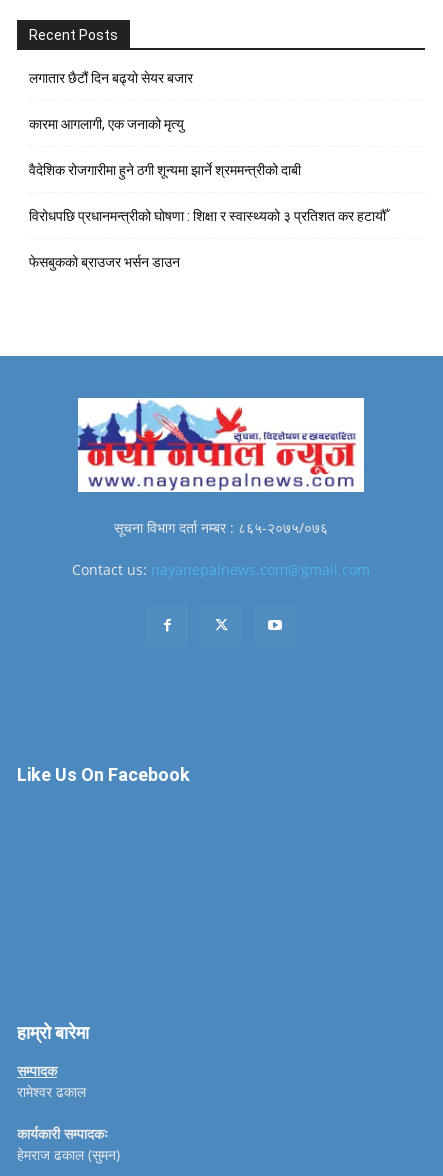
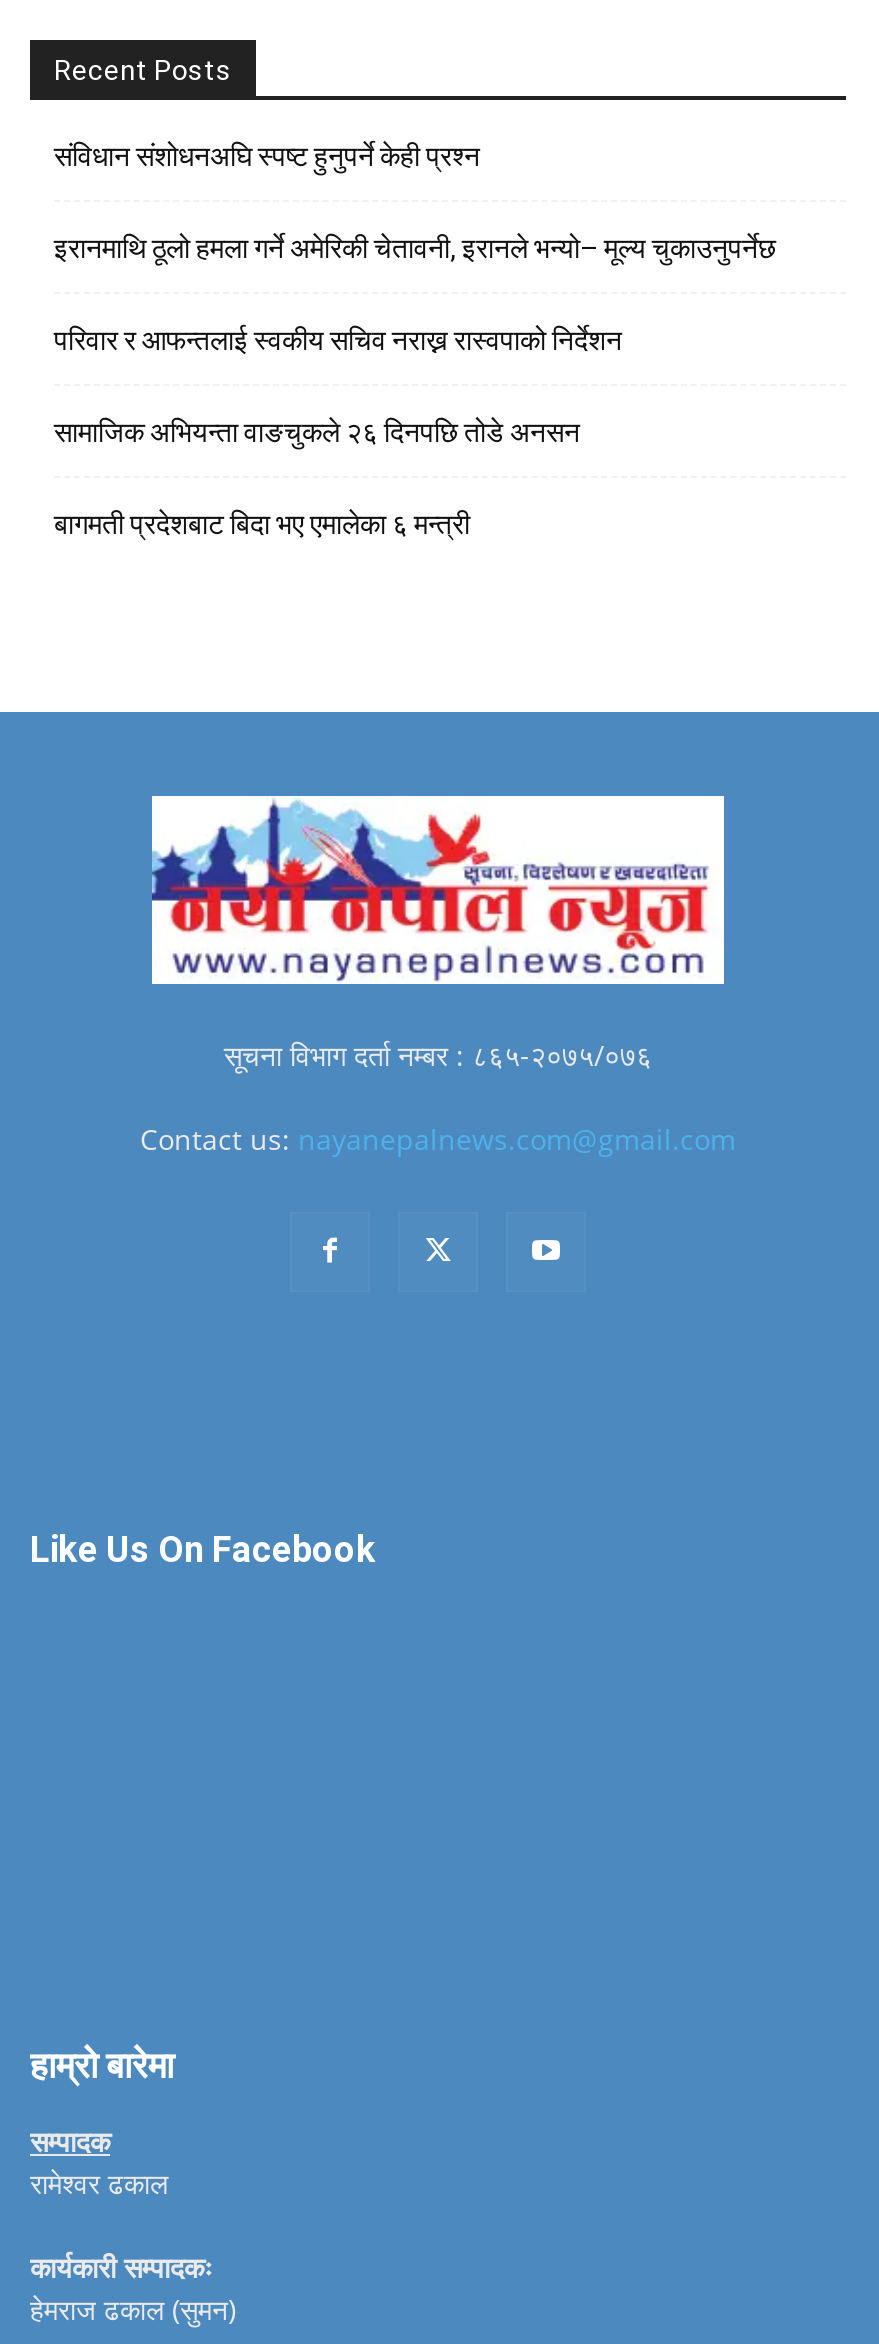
[29,70,193,86] लगातार छैटौं दिन बढ्यो सेयर बजार -> [54,140,480,172] संविधान संशोधनअघि स्पष्ट हुनुपर्ने केही प्रश्न
[29,116,184,132] कारमा आगलागी, एक जनाको मृत्यु -> [54,232,776,264] इरानमाथि ठूलो हमला गर्ने अमेरिकी चेतावनी, इरानले भन्यो– मूल्य चुकाउनुपर्नेछ
[29,162,301,178] वैदेशिक रोजगारीमा हुने ठगी शून्यमा झार्ने श्रममन्त्रीको दाबी -> [54,324,622,356] परिवार र आफन्तलाई स्वकीय सचिव नराख्न रास्वपाको निर्देशन
[29,208,386,224] विरोधपछि प्रधानमन्त्रीको घोषणा : शिक्षा र स्वास्थ्यको ३ प्रतिशत कर हटायौँ -> [54,416,580,448] सामाजिक अभियन्ता वाङचुकले २६ दिनपछि तोडे अनसन
[29,254,180,270] फेसबुकको ब्राउजर भर्सन डाउन -> [54,508,470,540] बागमती प्रदेशबाट बिदा भए एमालेका ६ मन्त्री

